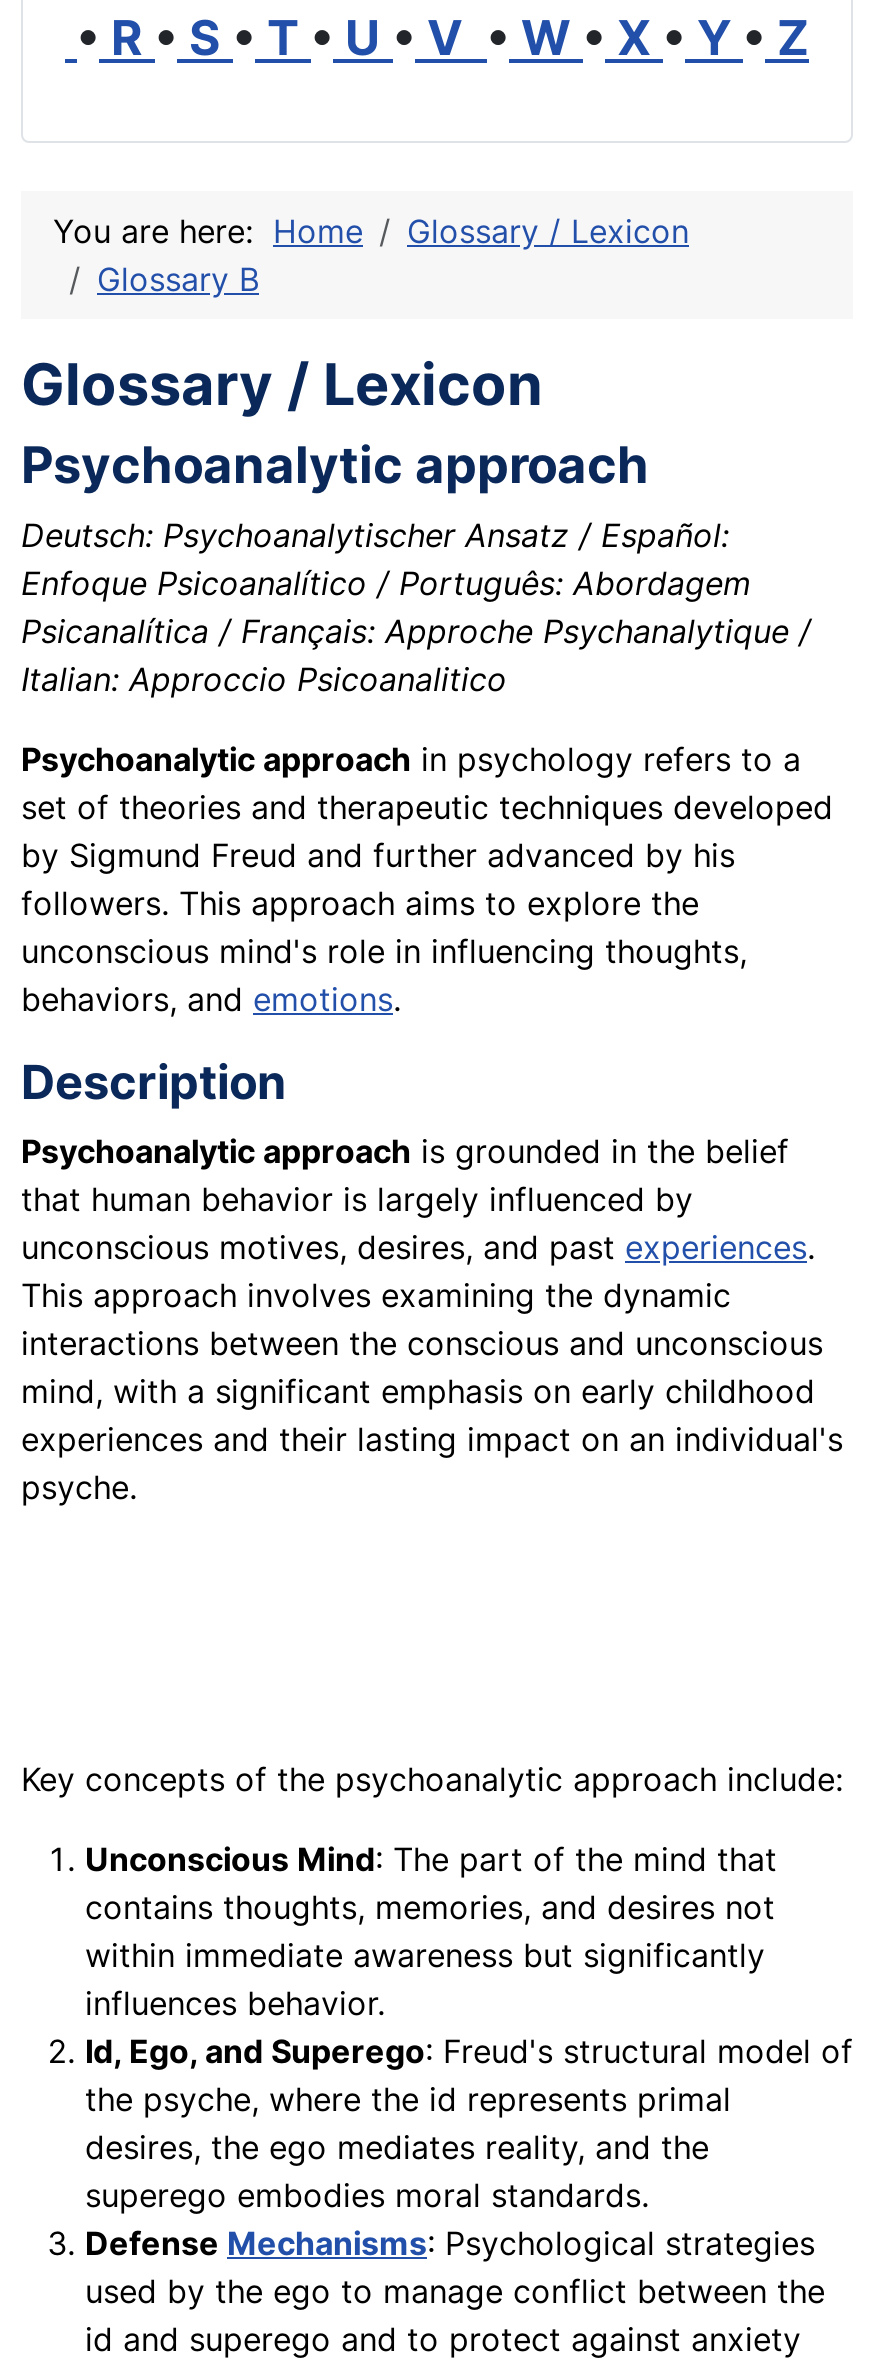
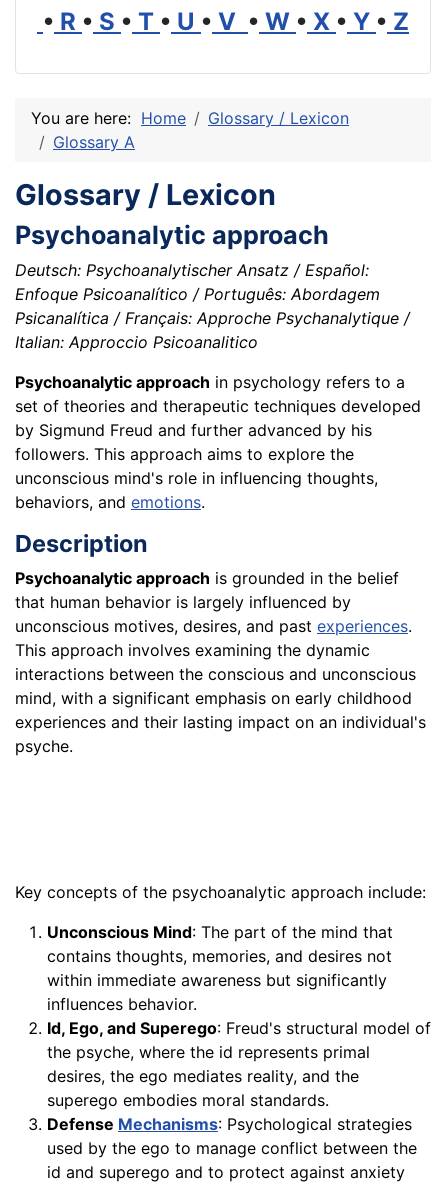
[97,259,259,299] Glossary B -> [53,132,135,152] Glossary A

